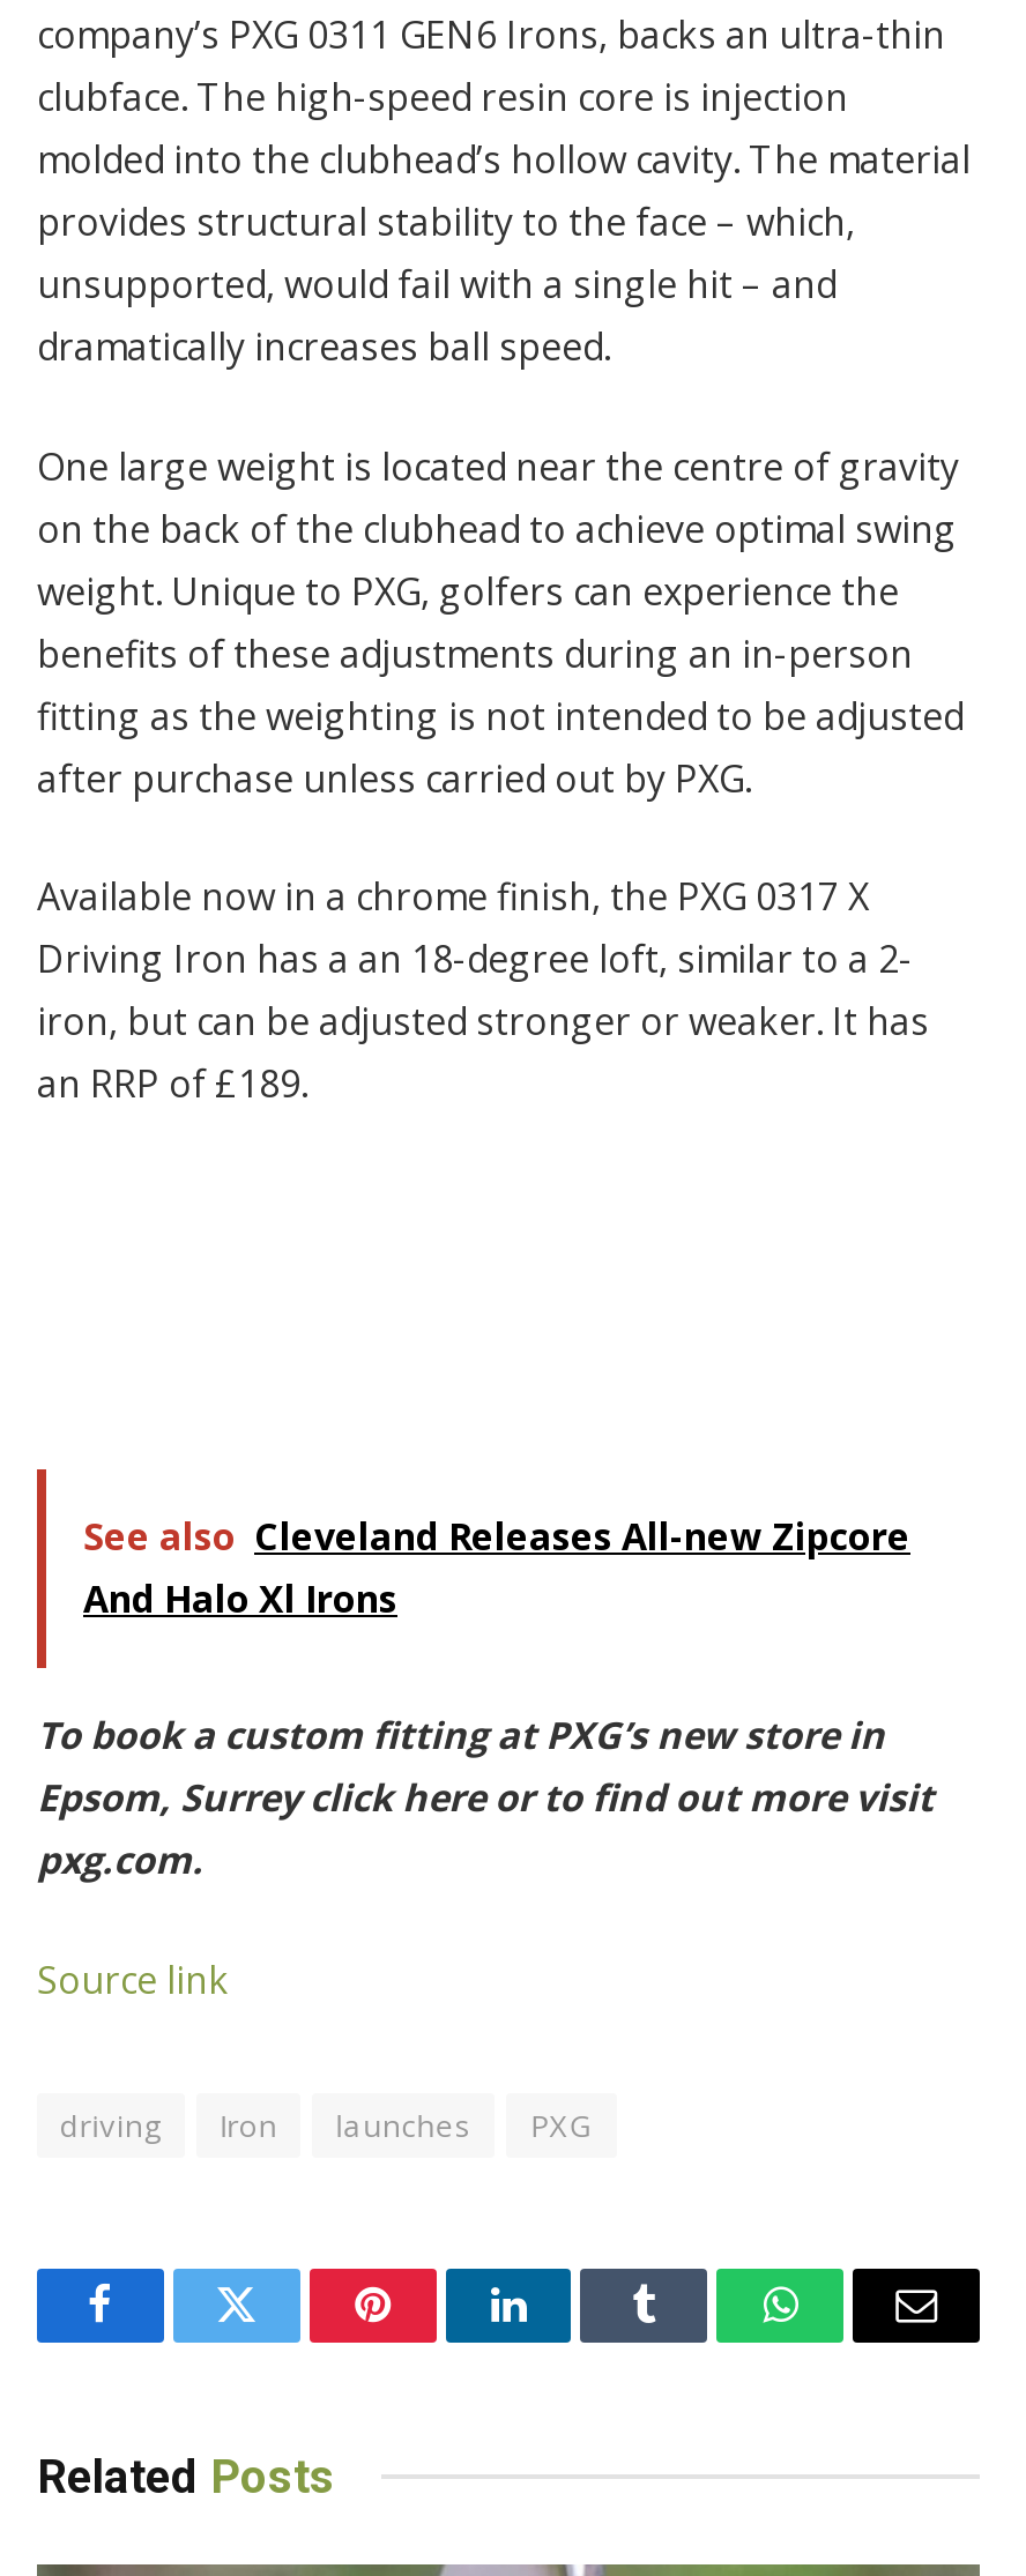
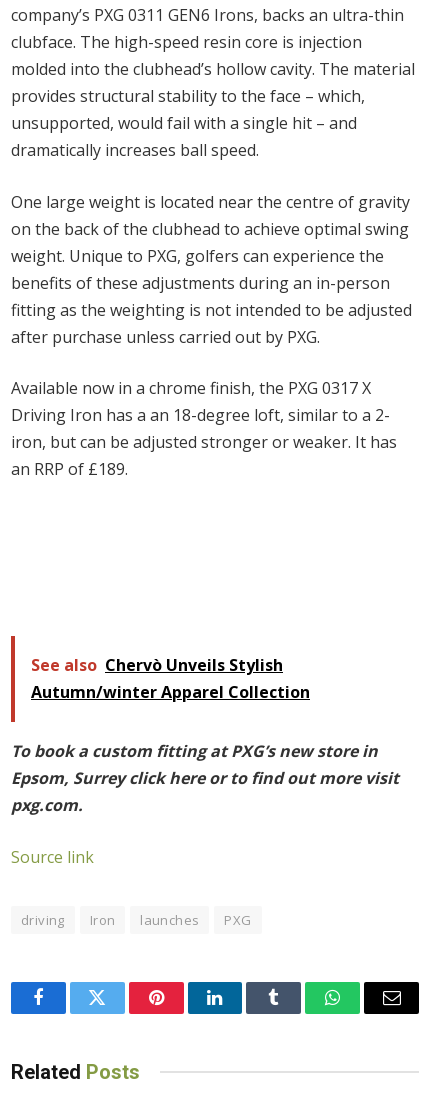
[83,1511,910,1624] See also Cleveland Releases All-new Zipcore | And Halo Xl Irons -> [31,654,310,703] See also Chervò Unveils Stylish | Autumn/winter Apparel Collection

